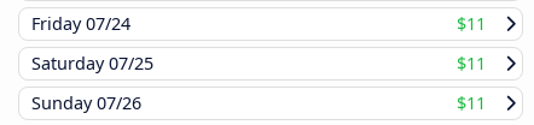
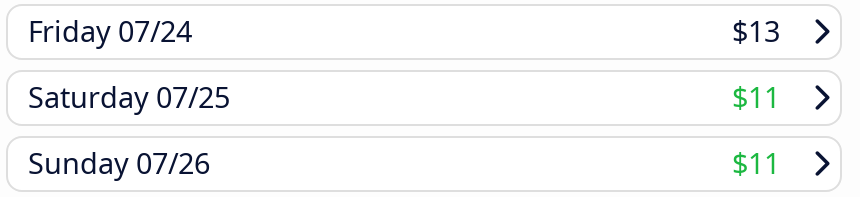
[457,12,486,35] $11 -> [732,13,780,51] $13

